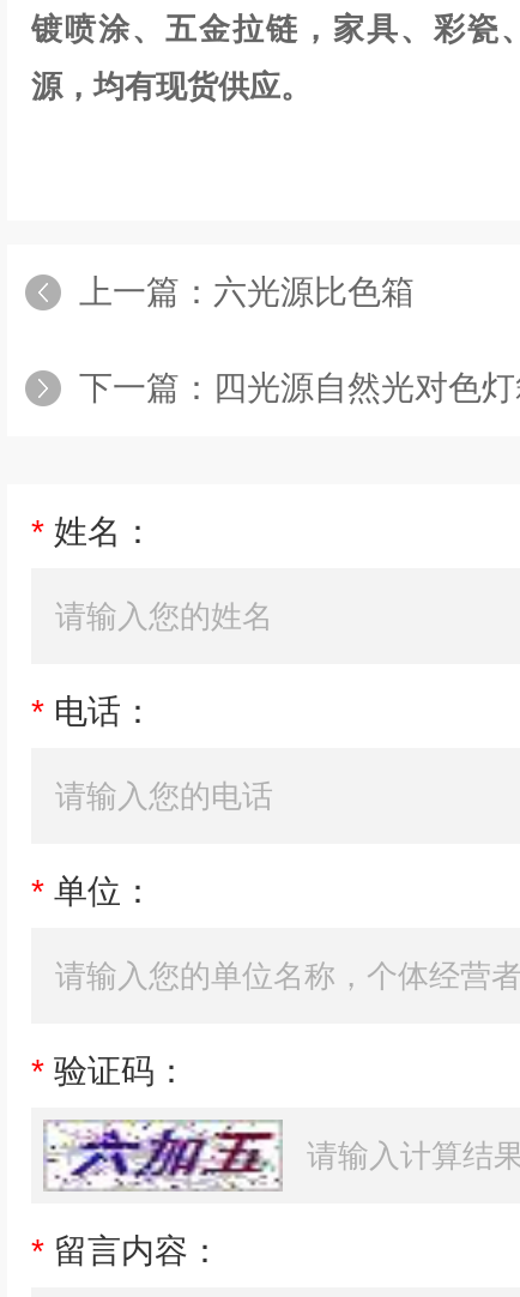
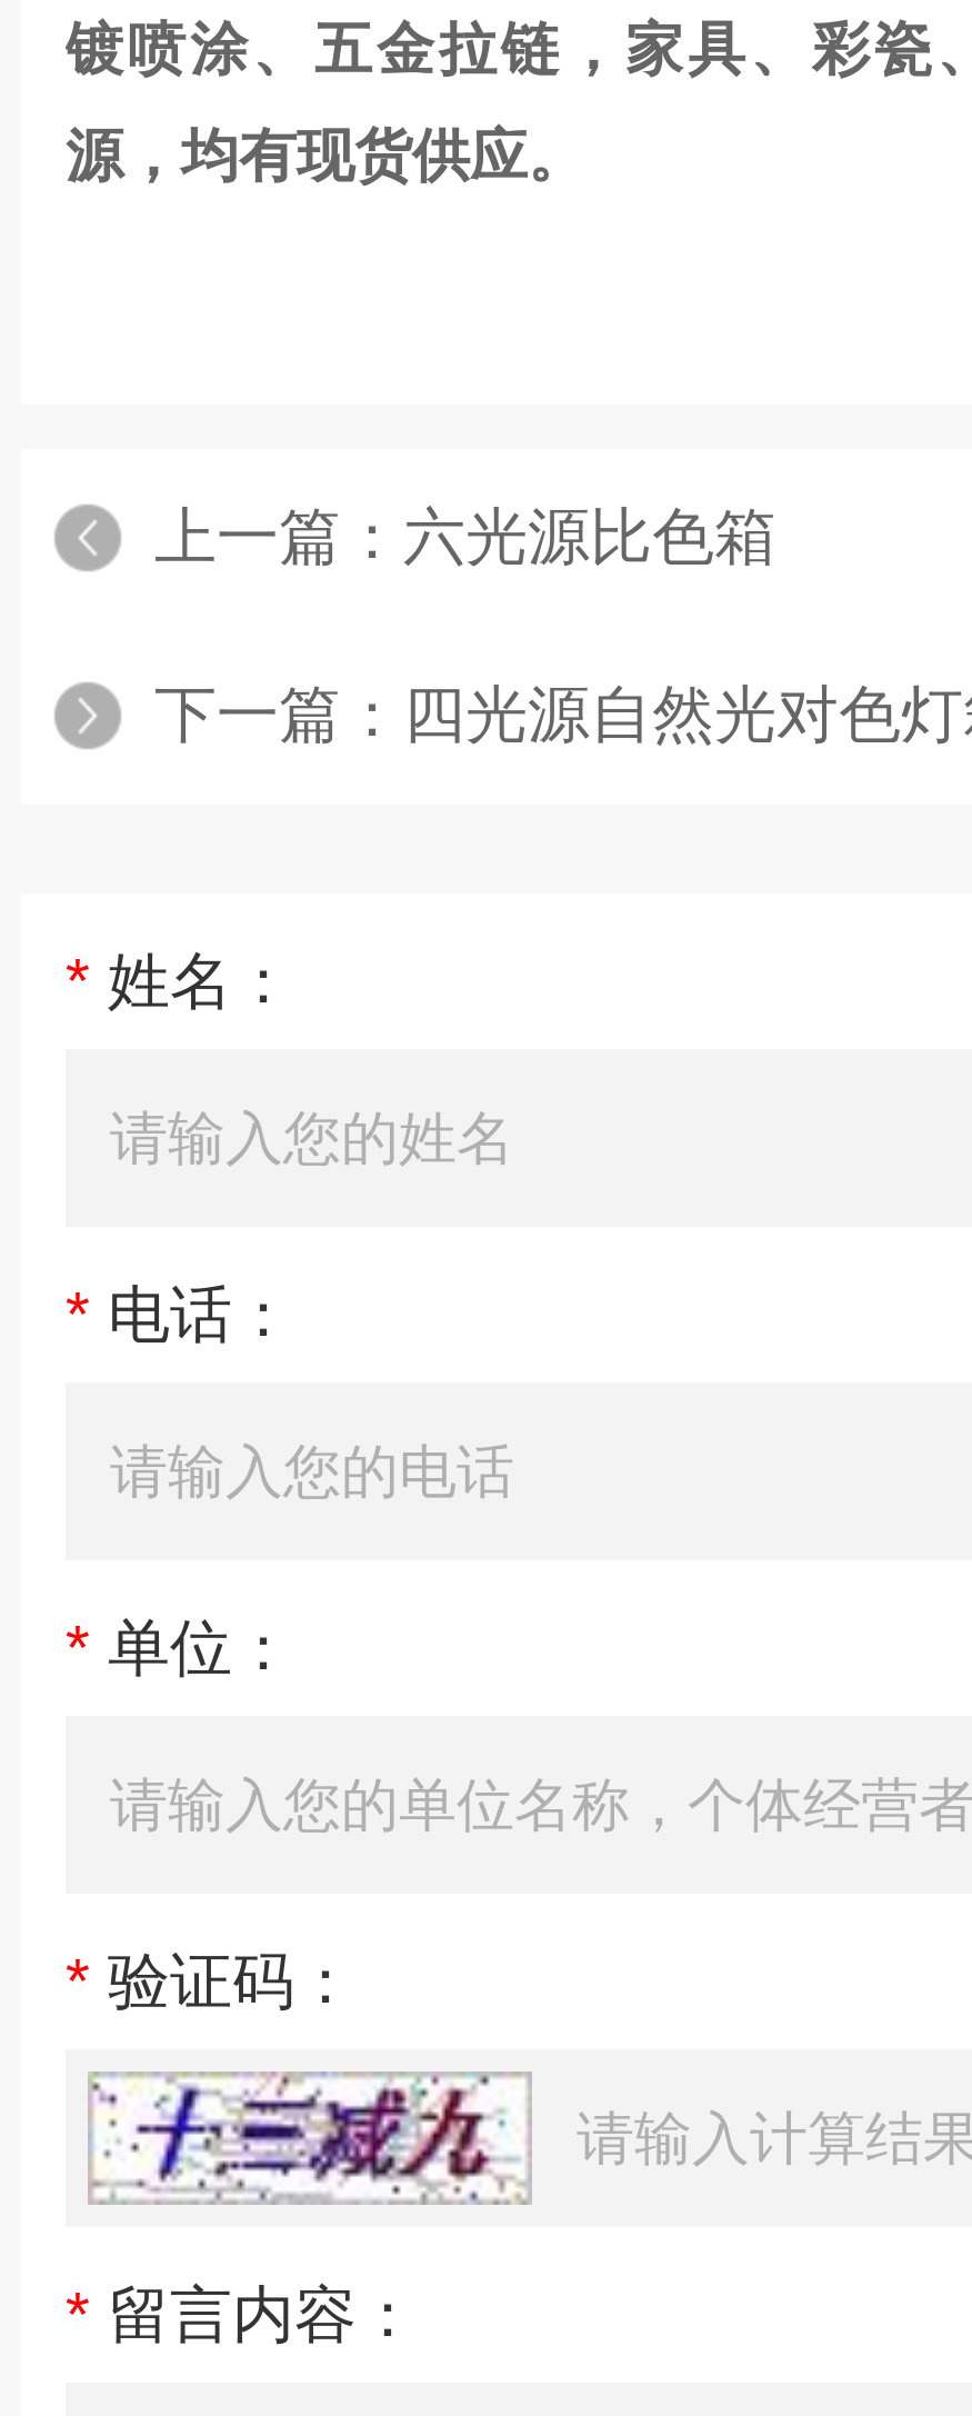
[43,1118,282,1192] [image] -> [88,2071,528,2203] [image]

